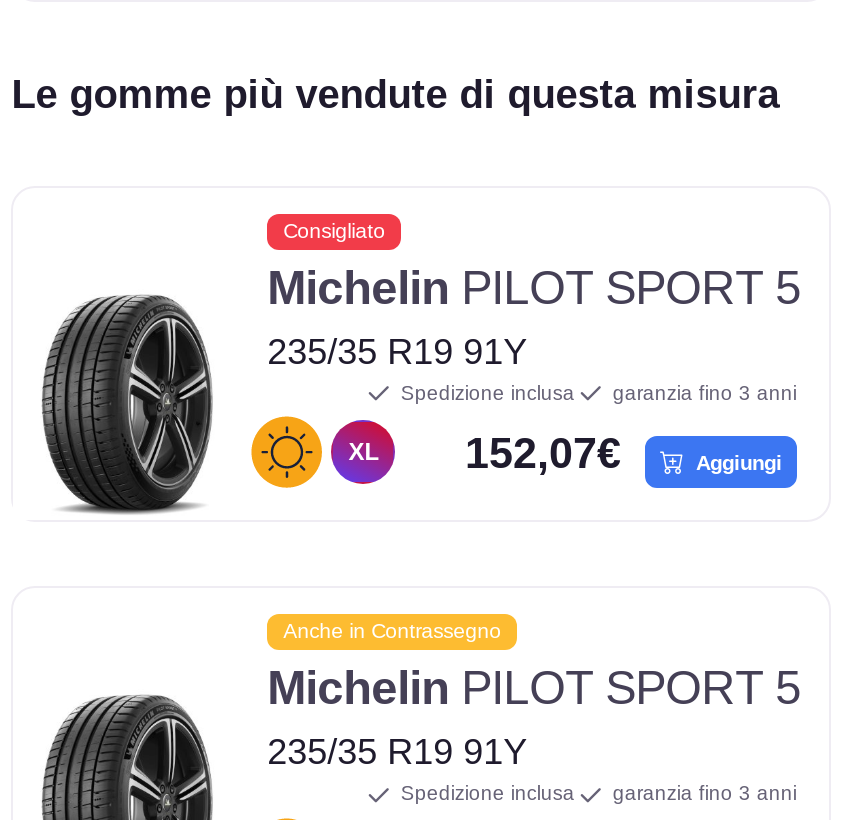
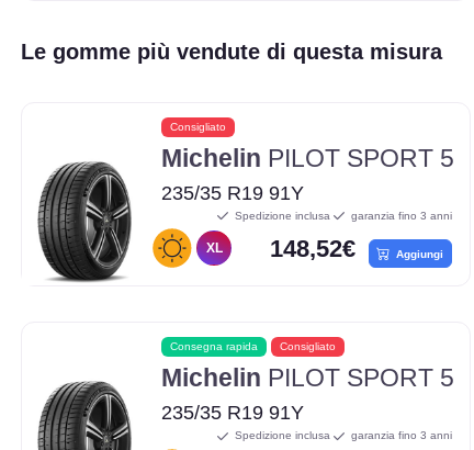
[465,428,782,478] 152,07€ Aggiungi -> [270,235,444,262] 148,52€ Aggiungi
[283,621,501,643] Anche in Contrassegno -> [170,341,336,353] Consegna rapida | Consigliato

